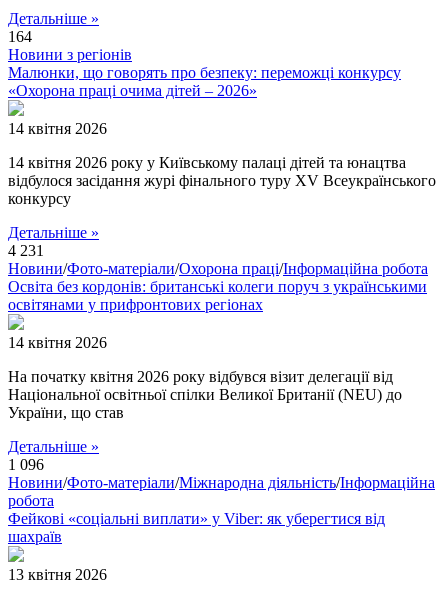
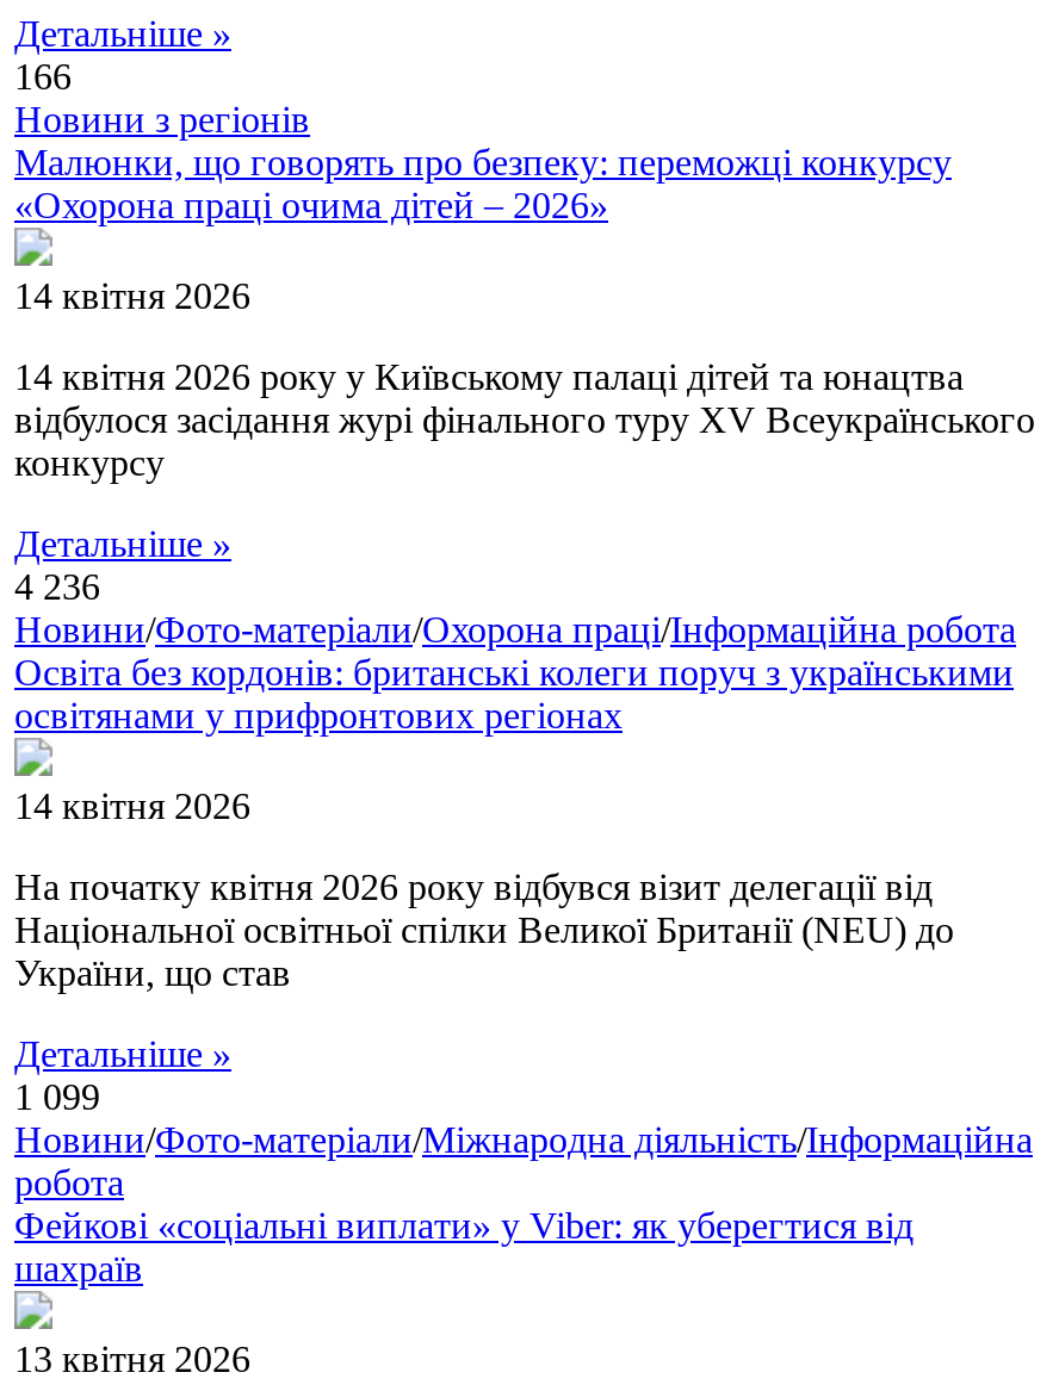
[8,28,32,45] 164 -> [14,56,72,97] 166
[8,242,44,259] 4 231 -> [14,566,100,607] 4 236
[8,456,44,473] 1 096 -> [14,1076,100,1117] 1 099

